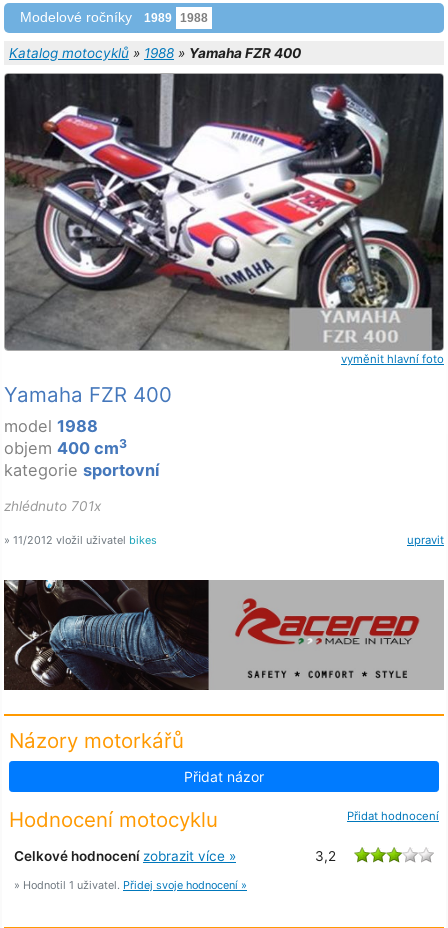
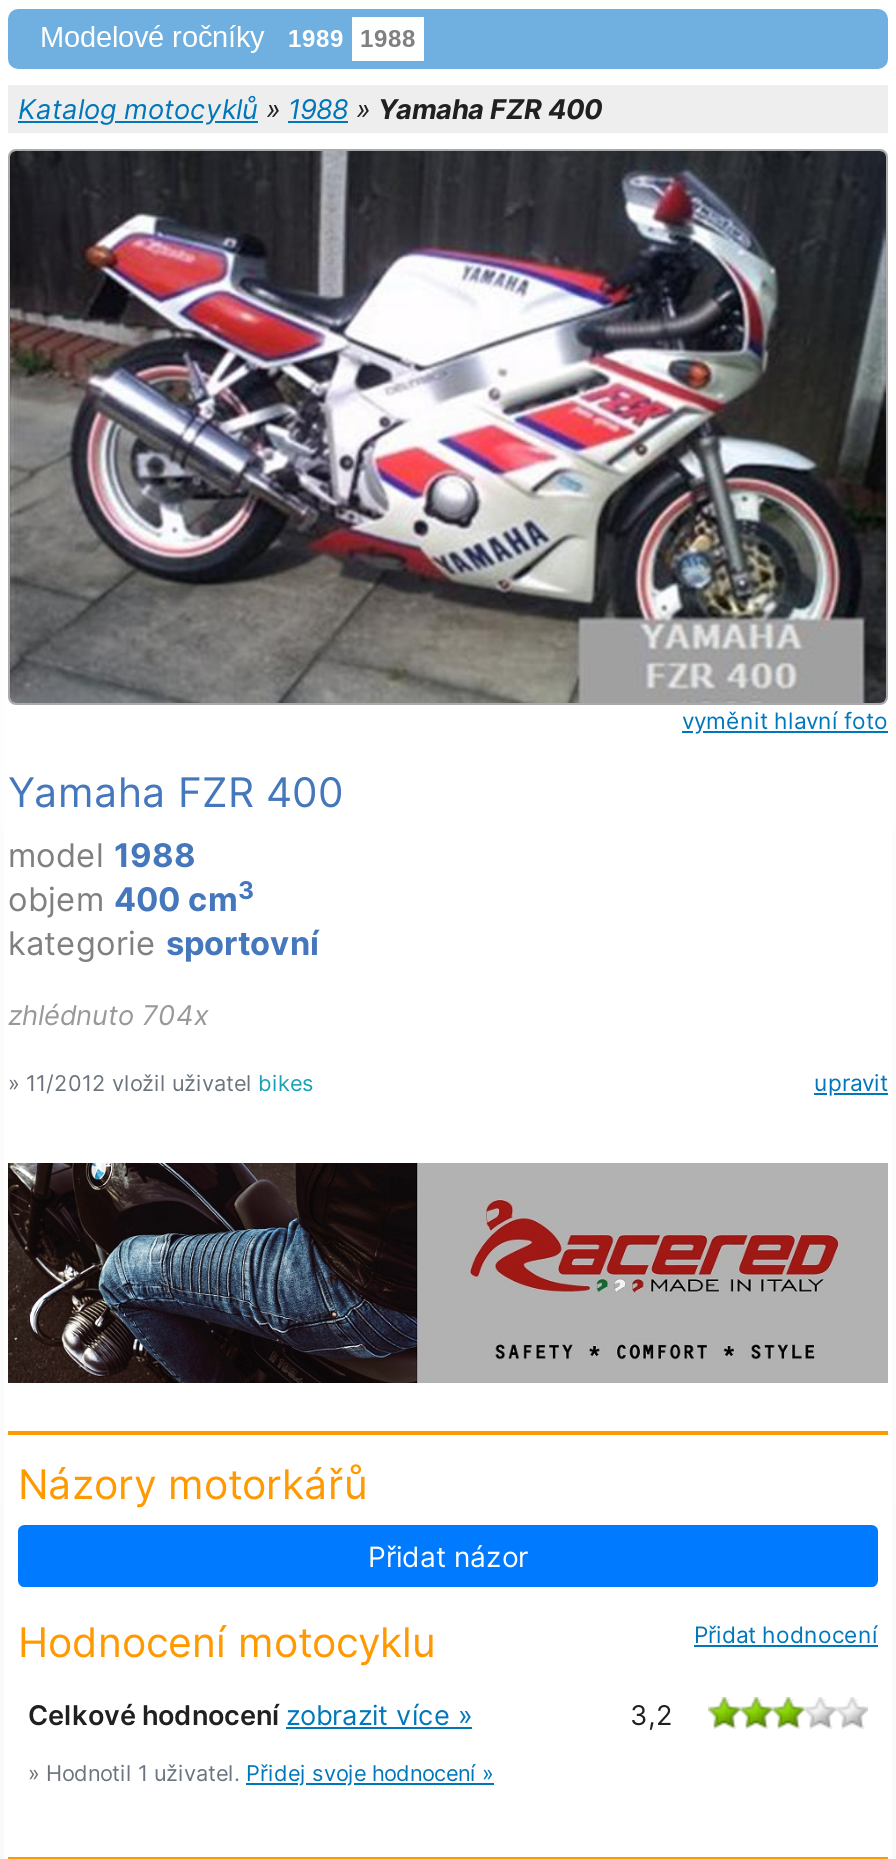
[4,498,101,514] zhlédnuto 701x -> [8,999,208,1031] zhlédnuto 704x

